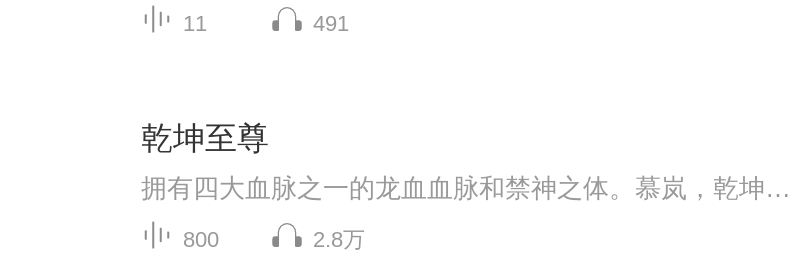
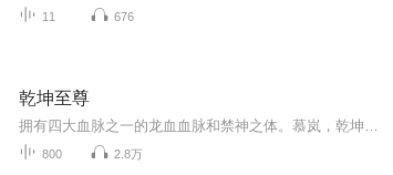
[313,11,349,35] 491 -> [114,10,134,23] 676

